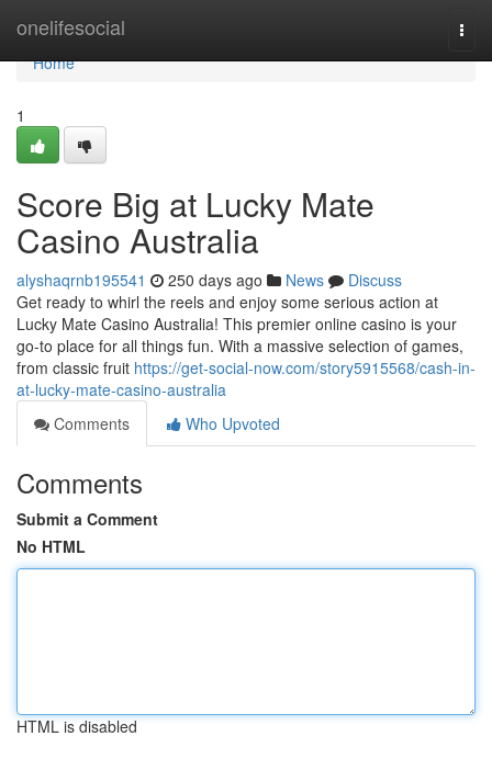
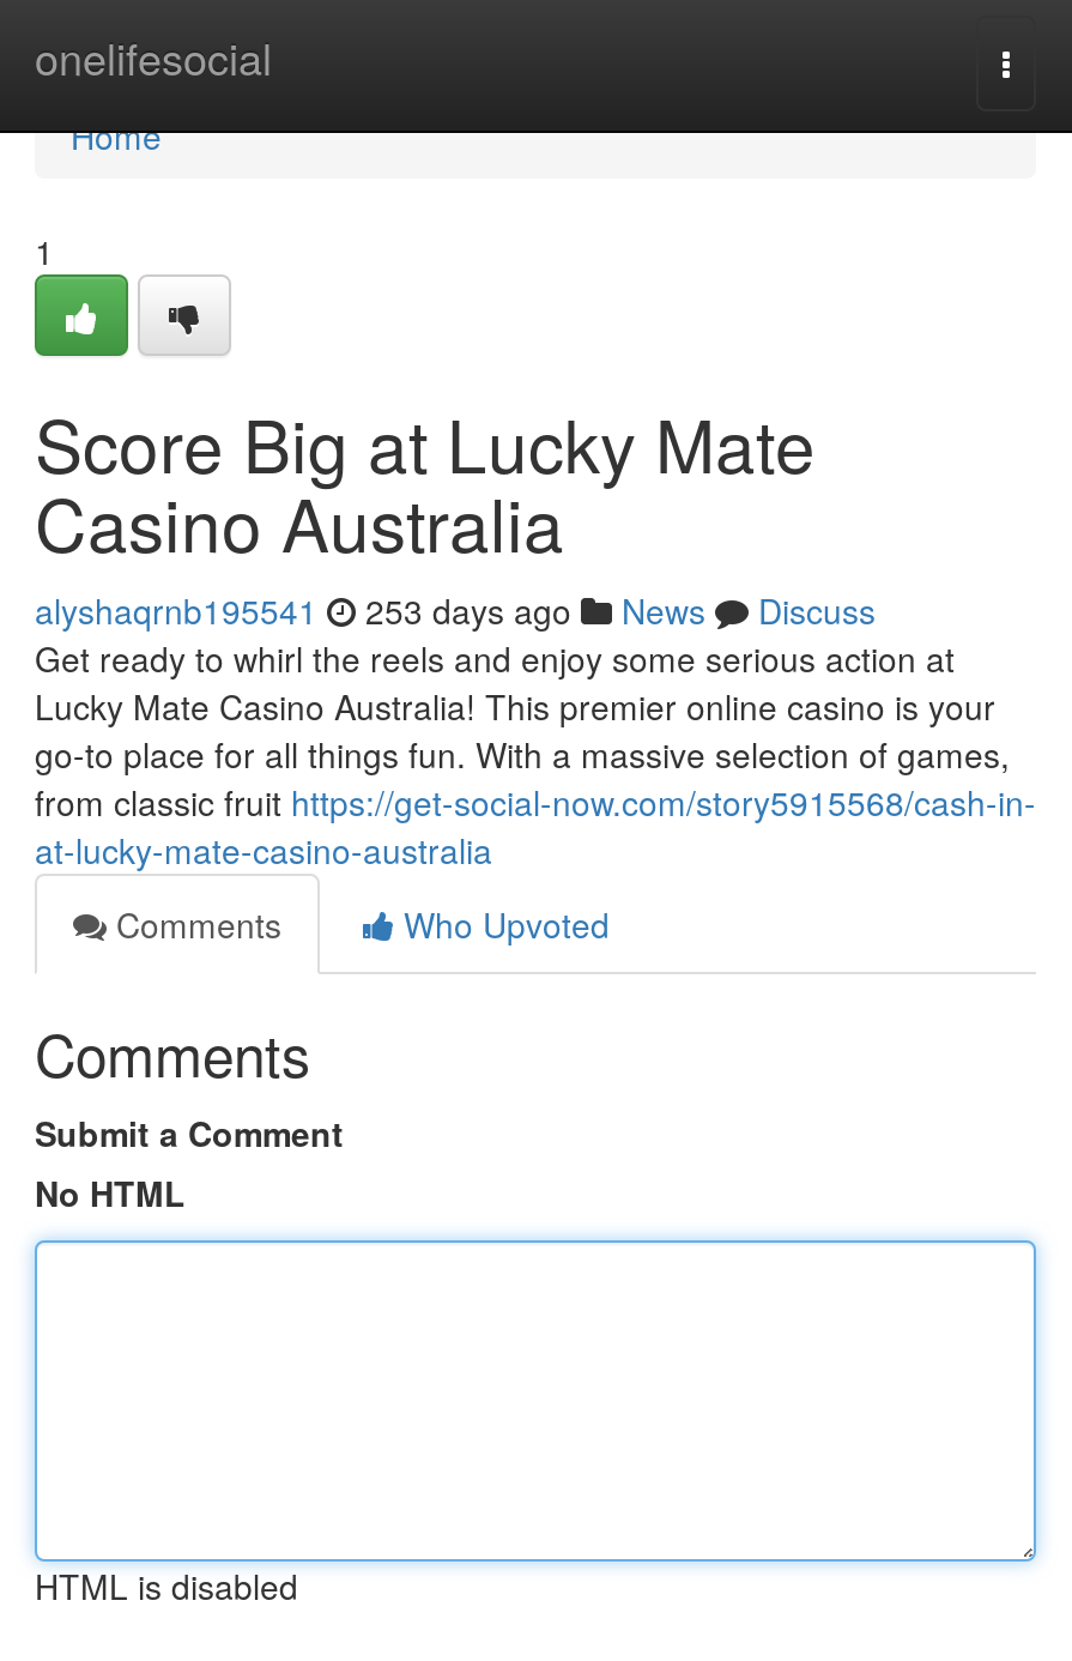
[16,269,402,291] alyshaqrnb195541 250 days ago News Discuss -> [35,586,876,634] alyshaqrnb195541 253 days ago News Discuss

